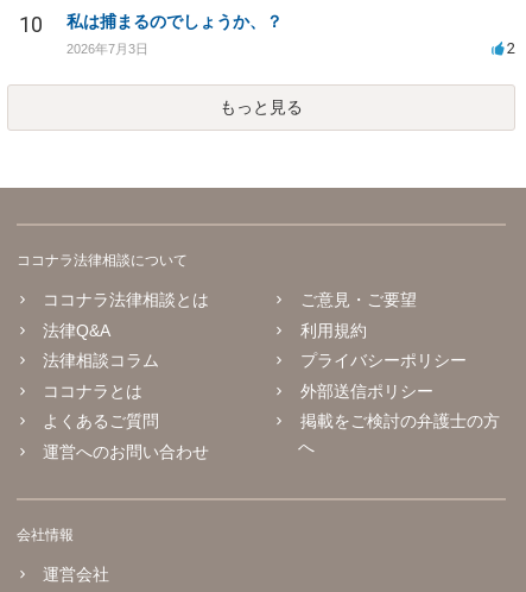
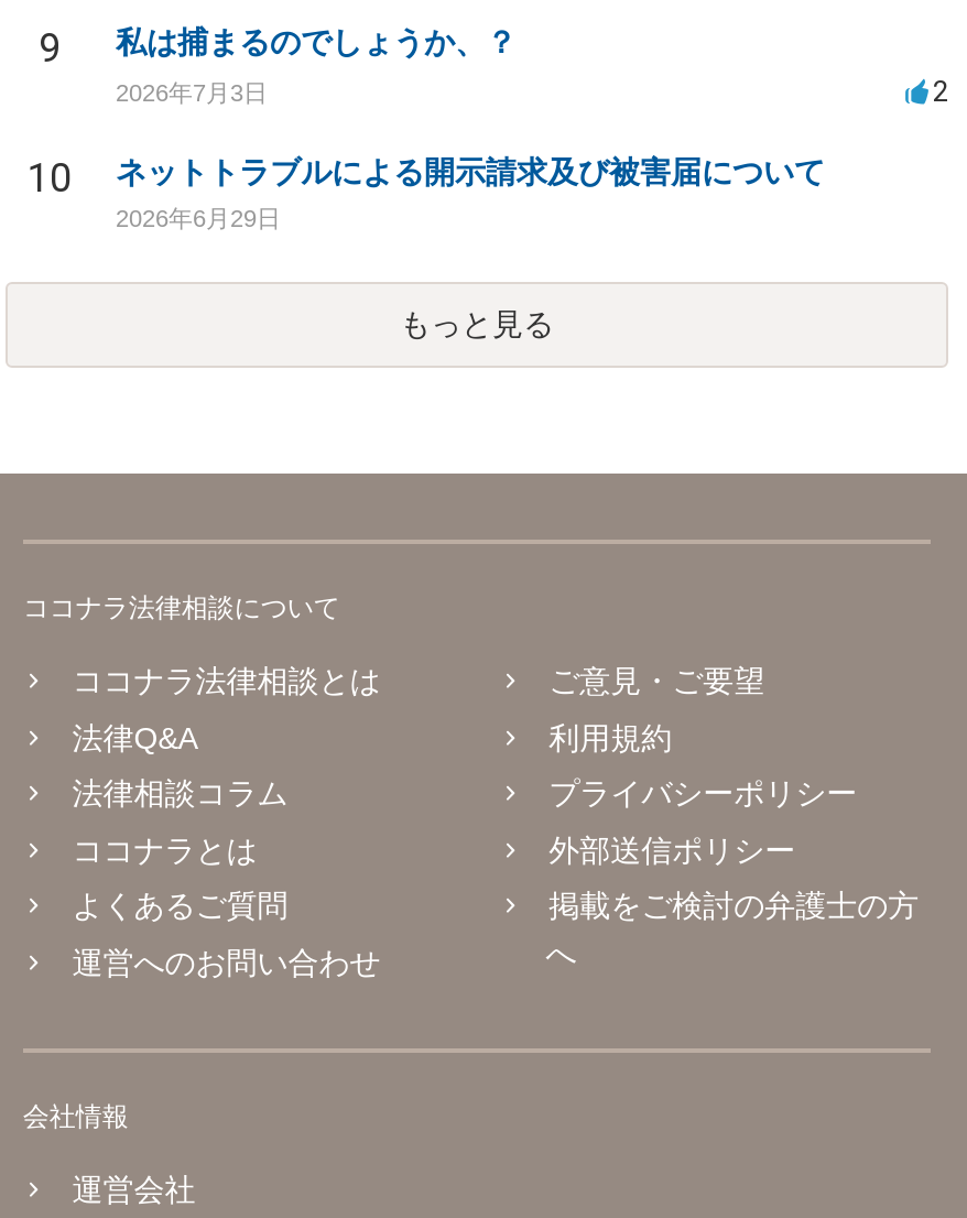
[19,12,283,37] 10 私は捕まるのでしょうか、？ -> [39,25,517,71] 9 私は捕まるのでしょうか、？
none -> [28,155,825,232] 10 | ネットトラブルによる開示請求及び被害届について | 2026年6月29日

